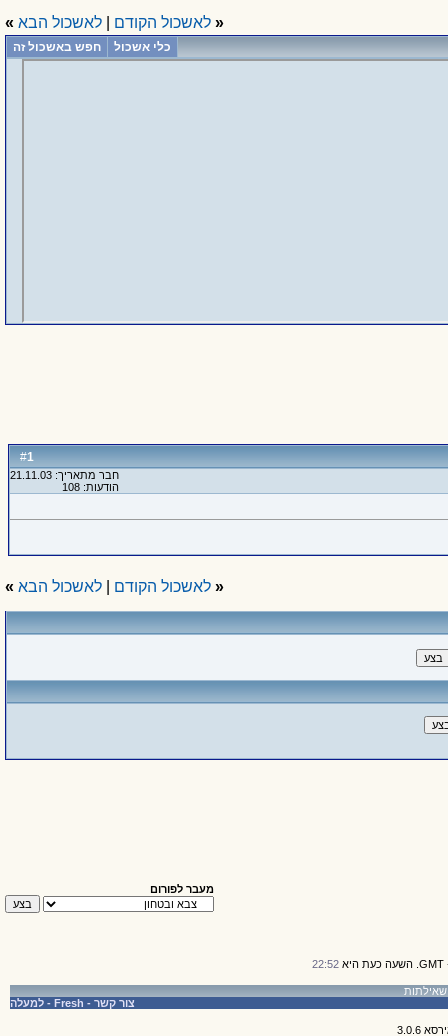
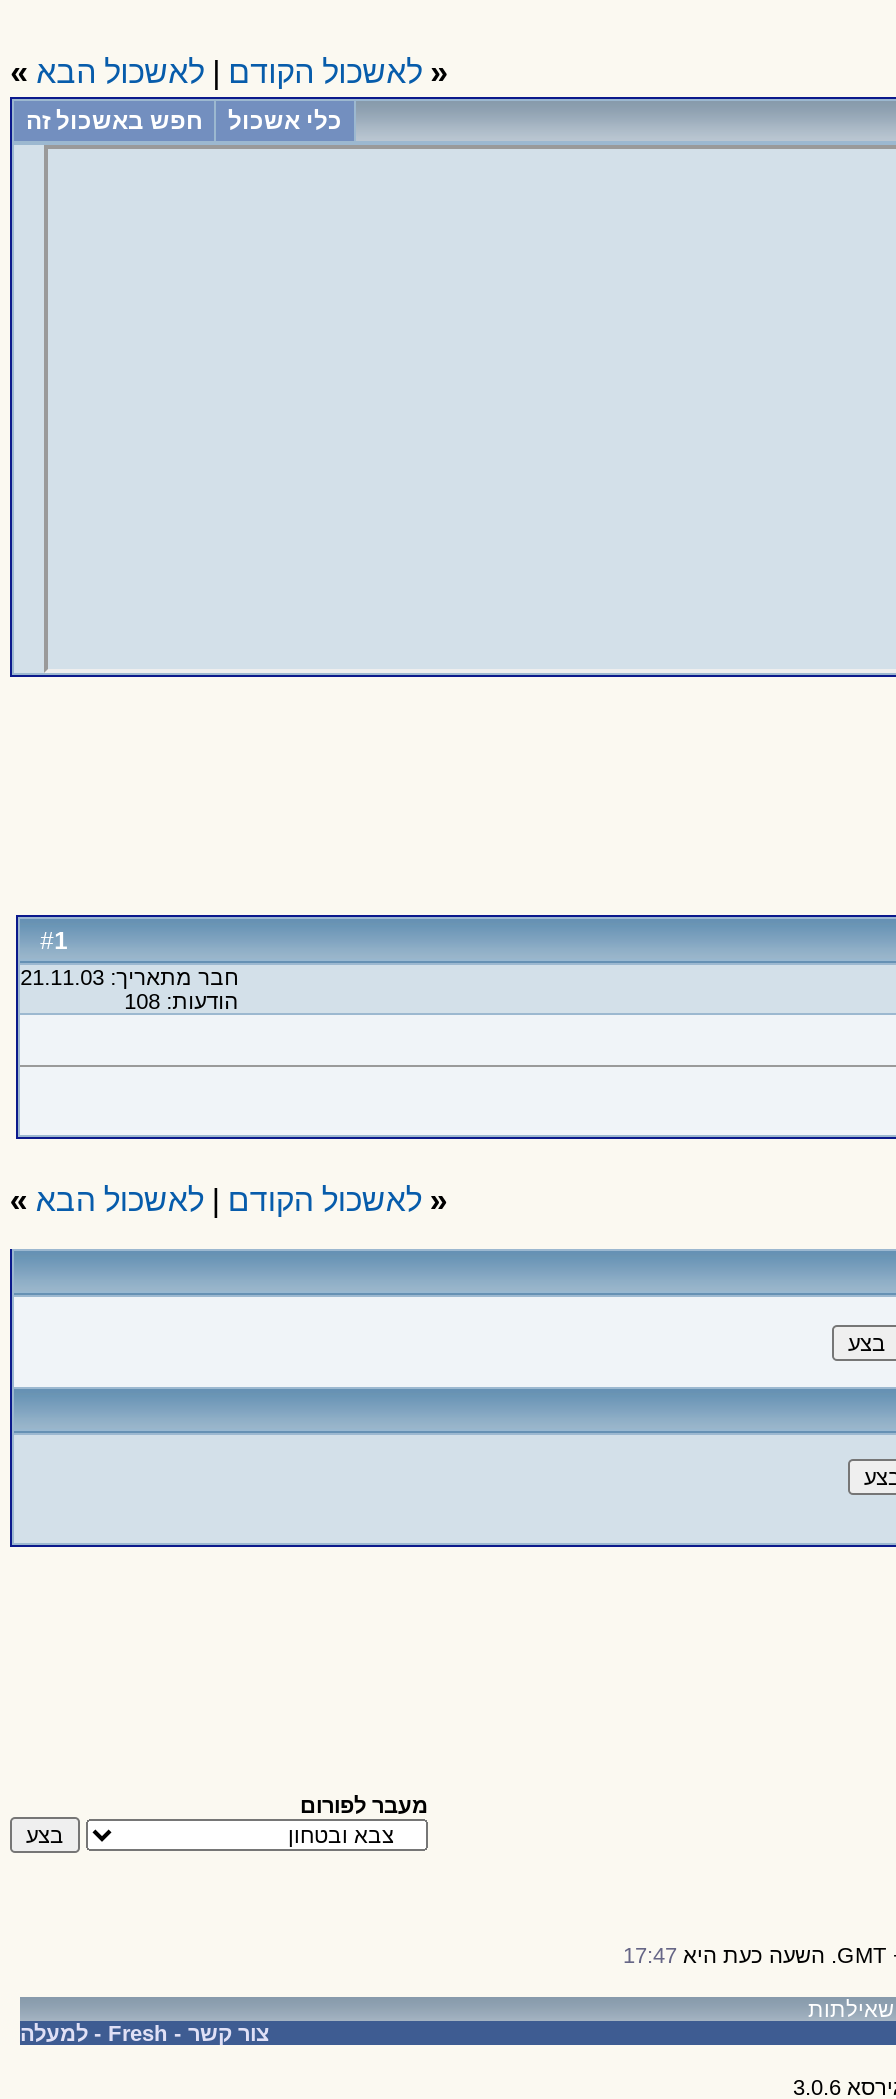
[311,958,338,970] 22:52 -> [623,1943,677,1967] 17:47

